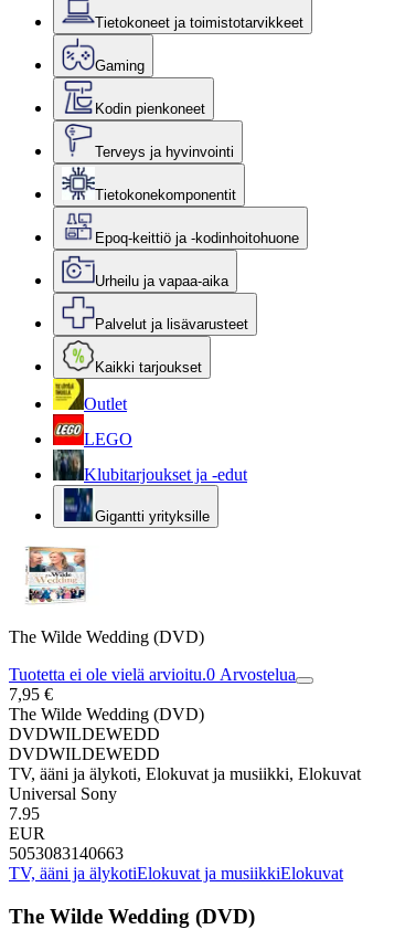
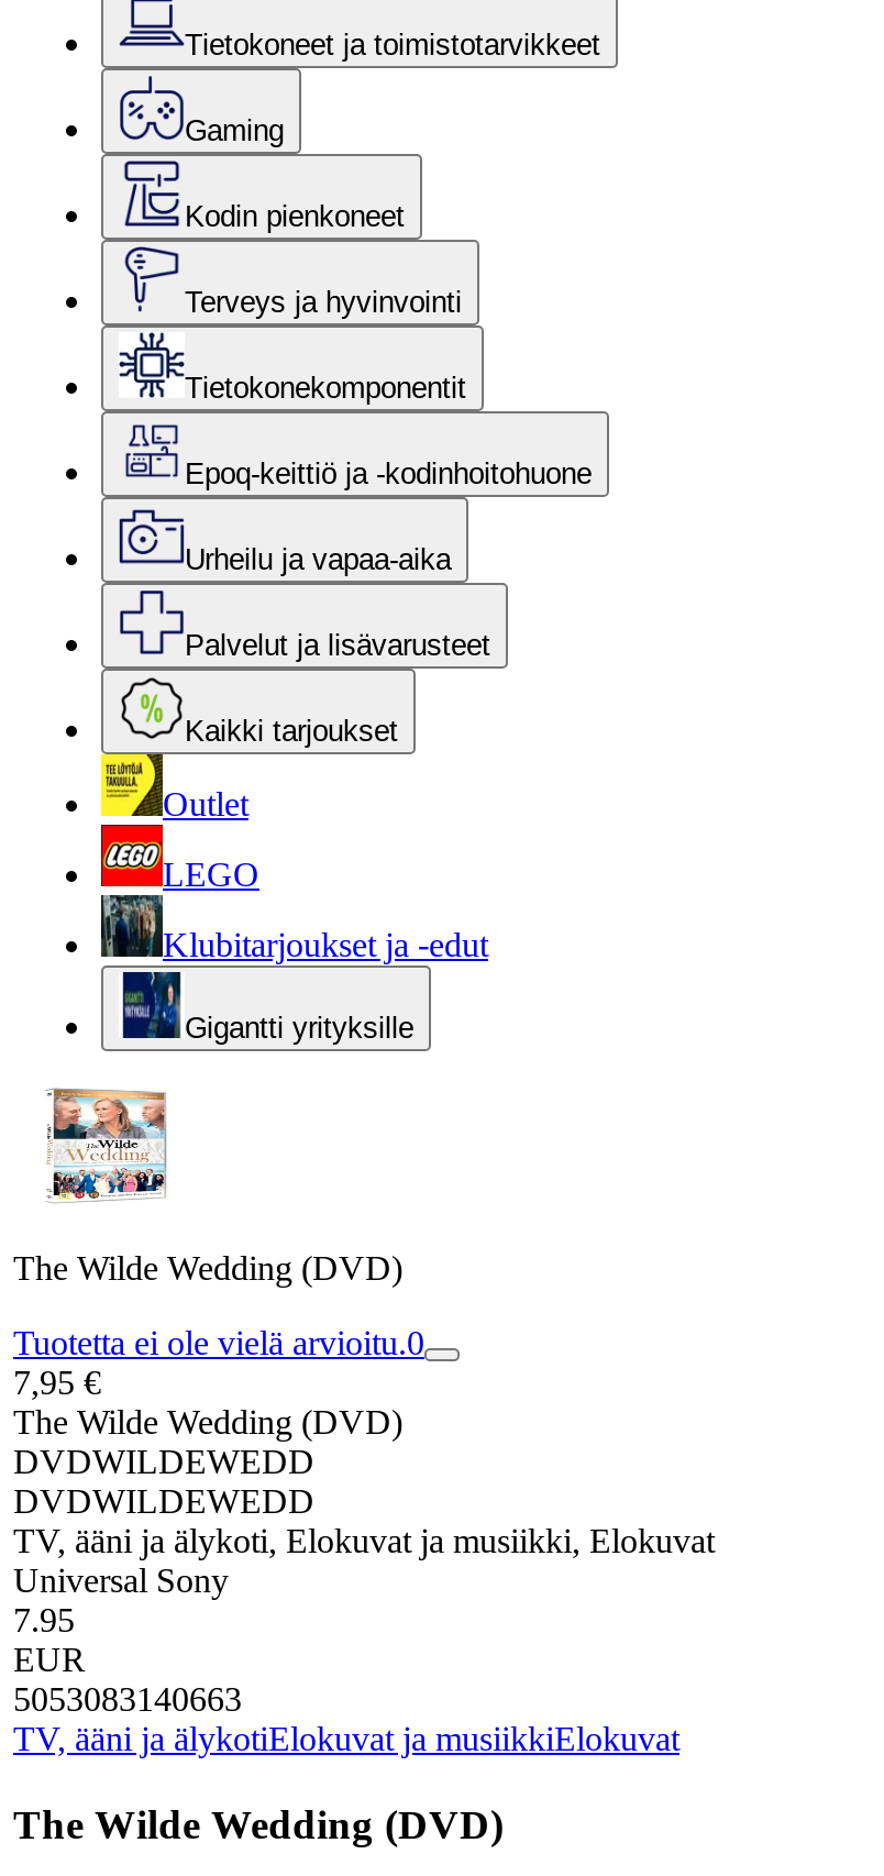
[9,665,296,684] Tuotetta ei ole vielä arvioitu.0 Arvostelua -> [13,1324,424,1361] Tuotetta ei ole vielä arvioitu.0

